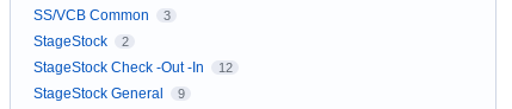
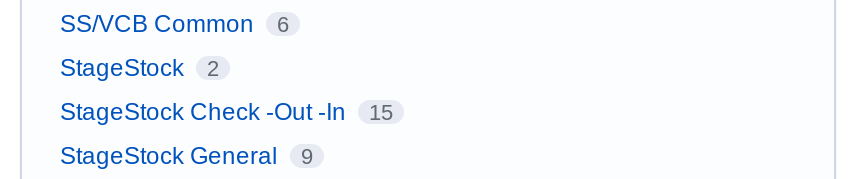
[33,7,170,23] SS/VCB Common 3 -> [60,10,289,38] SS/VCB Common 6
[33,59,232,76] StageStock Check -Out -In 12 -> [60,98,393,126] StageStock Check -Out -In 15

